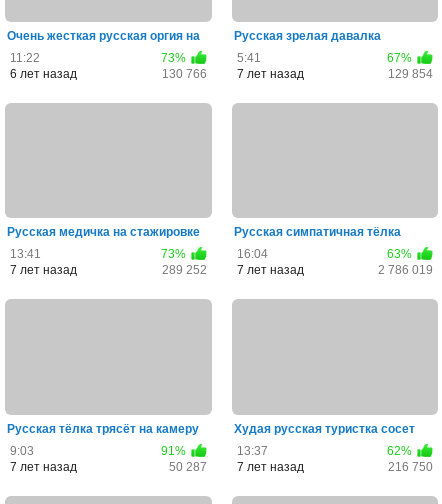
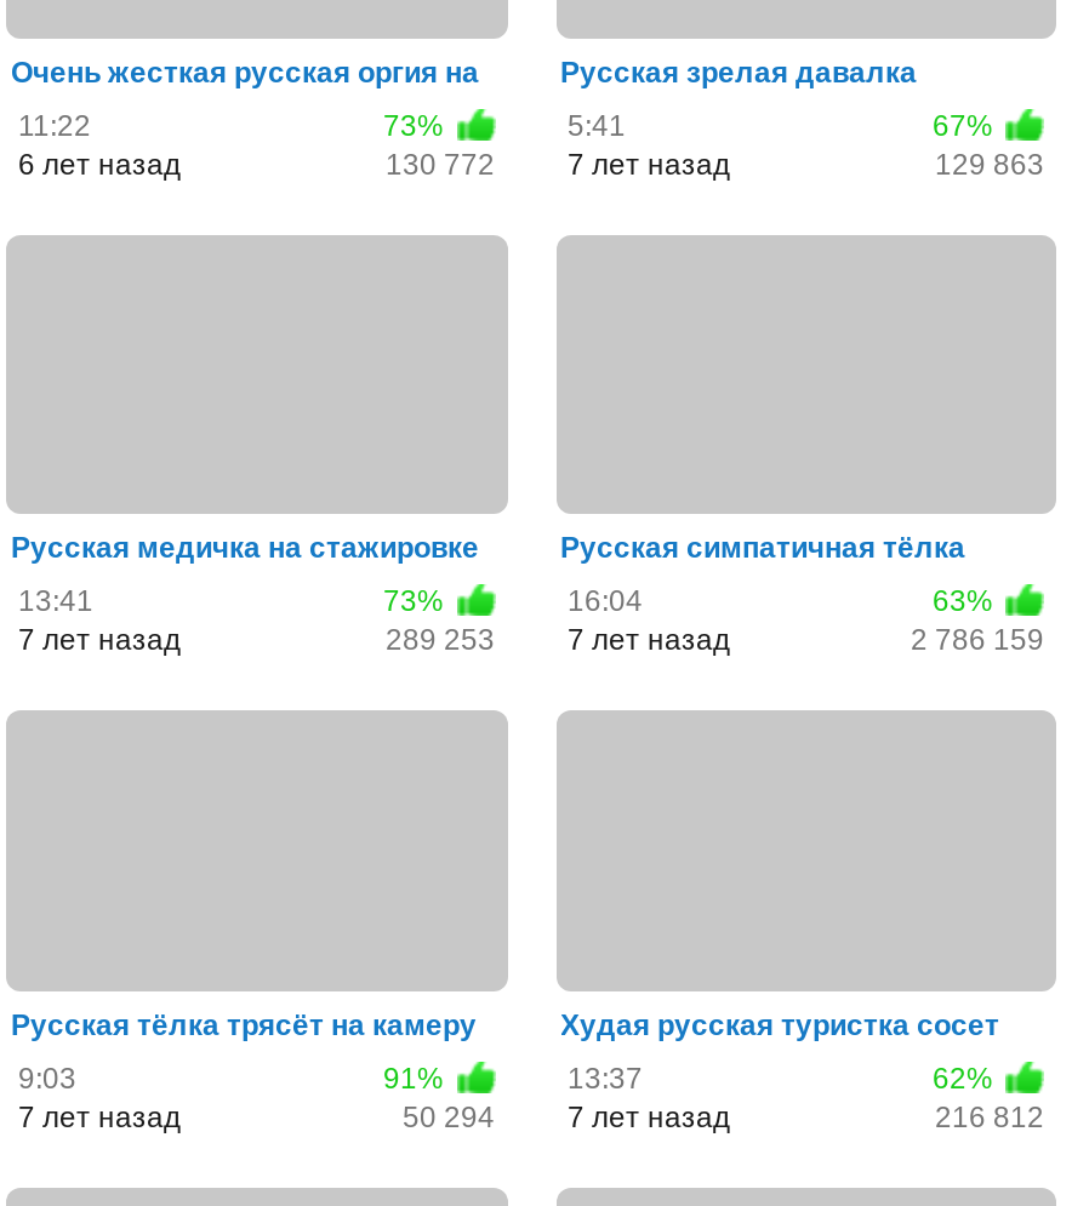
[161,67,206,81] 130 766 -> [386,147,495,181] 130 772
[388,67,433,81] 129 854 -> [935,147,1044,181] 129 863
[161,263,206,277] 289 252 -> [386,623,495,657] 289 253
[378,263,433,277] 2 786 019 -> [911,623,1044,657] 2 786 159
[168,460,206,474] 50 287 -> [403,1100,495,1134] 50 294
[388,460,433,474] 216 750 -> [935,1100,1044,1134] 216 812

